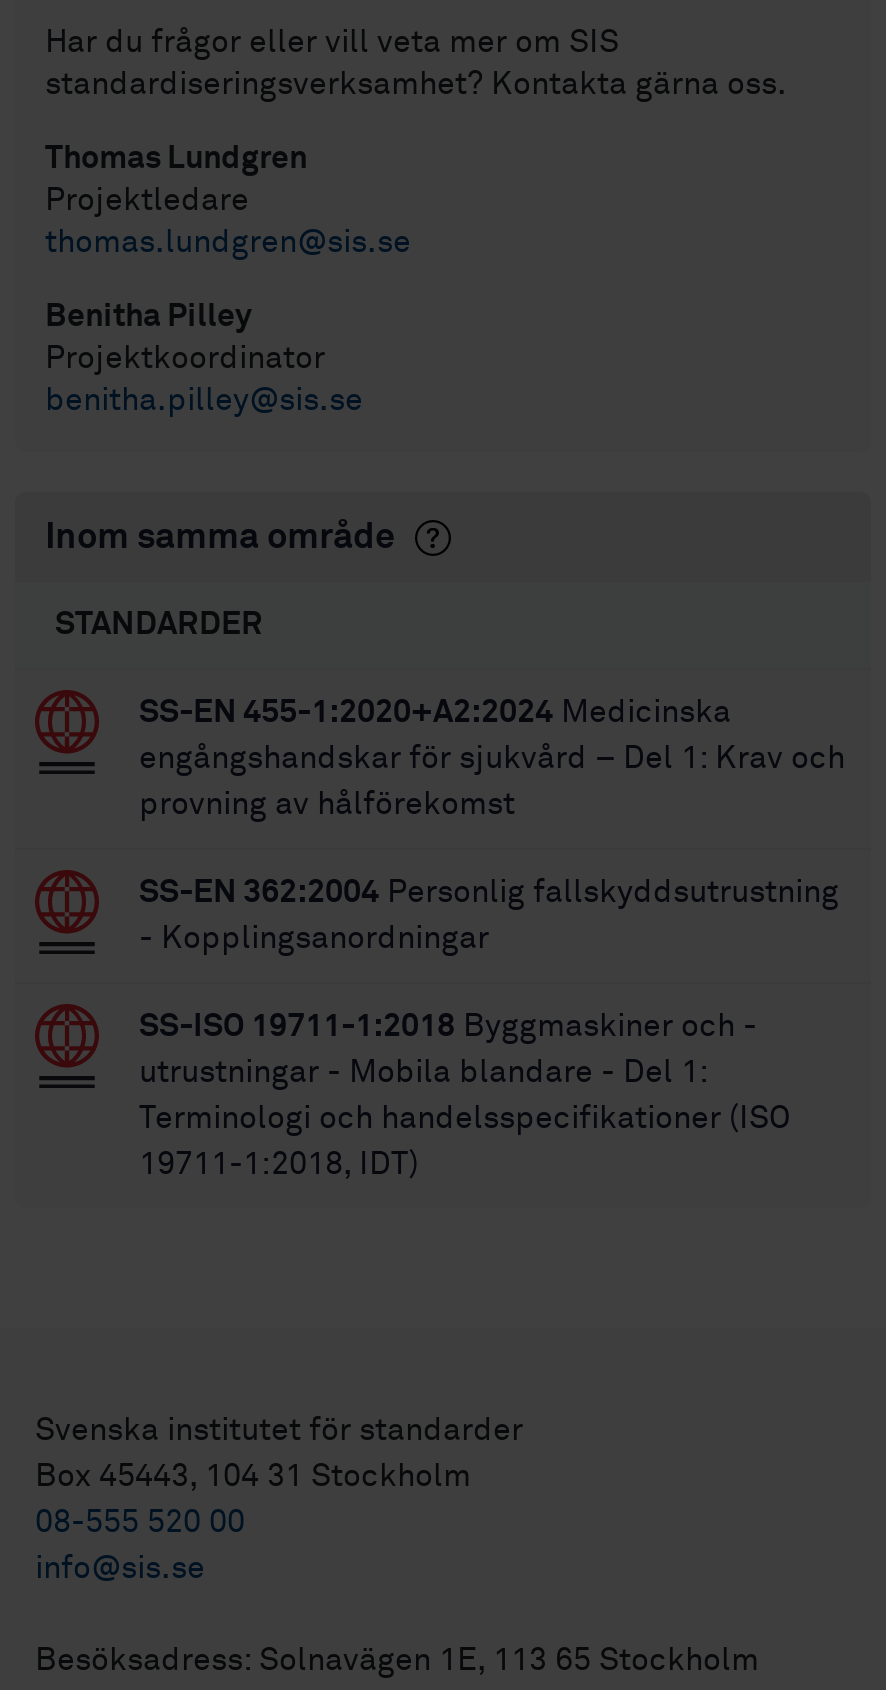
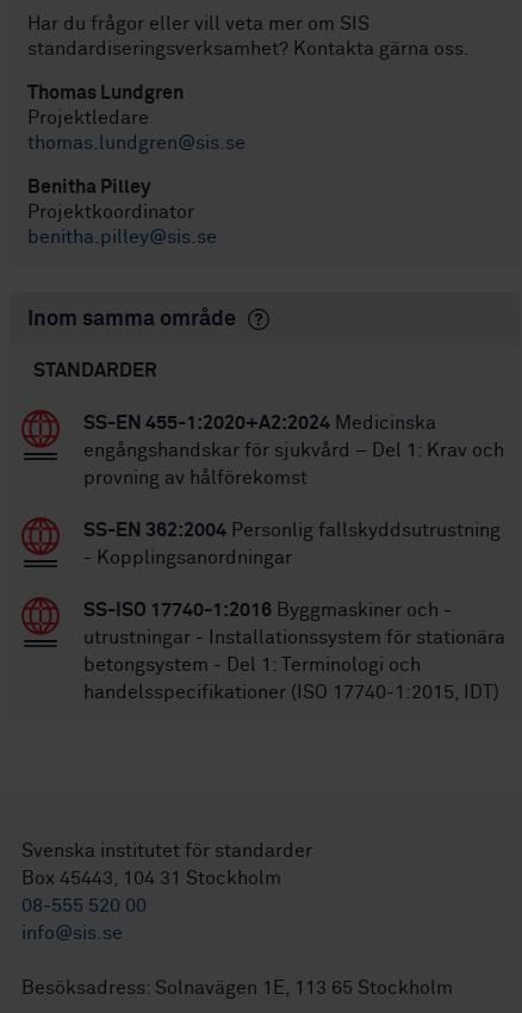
[139,1009,791,1179] SS-ISO 19711-1:2018 Byggmaskiner och - | utrustningar - Mobila blandare - Del 1: | Terminologi och handelsspecifikationer (ISO | 19711-1:2018, IDT) -> [83,600,505,702] SS-ISO 17740-1:2016 Byggmaskiner och - | utrustningar - Installationssystem för stationära | betongsystem - Del 1: Terminologi och | handelsspecifikationer (ISO 17740-1:2015, IDT)

